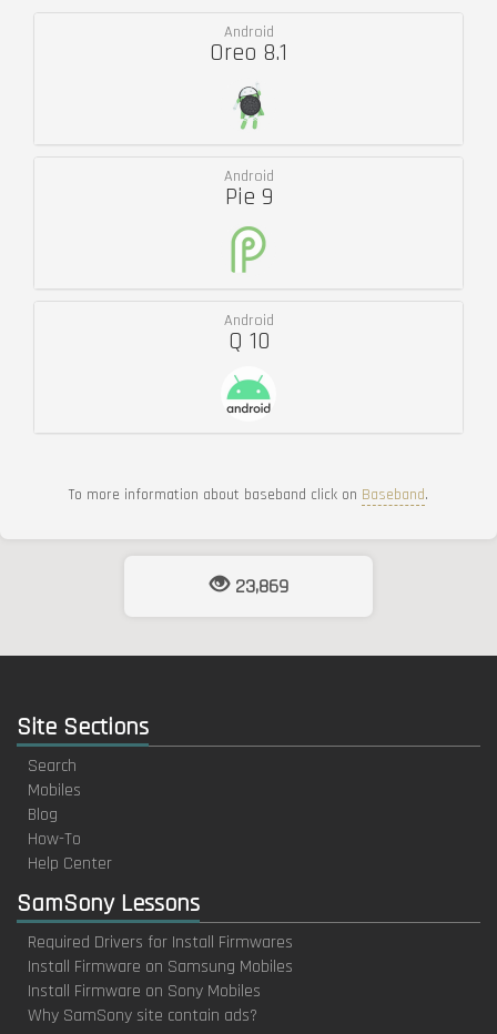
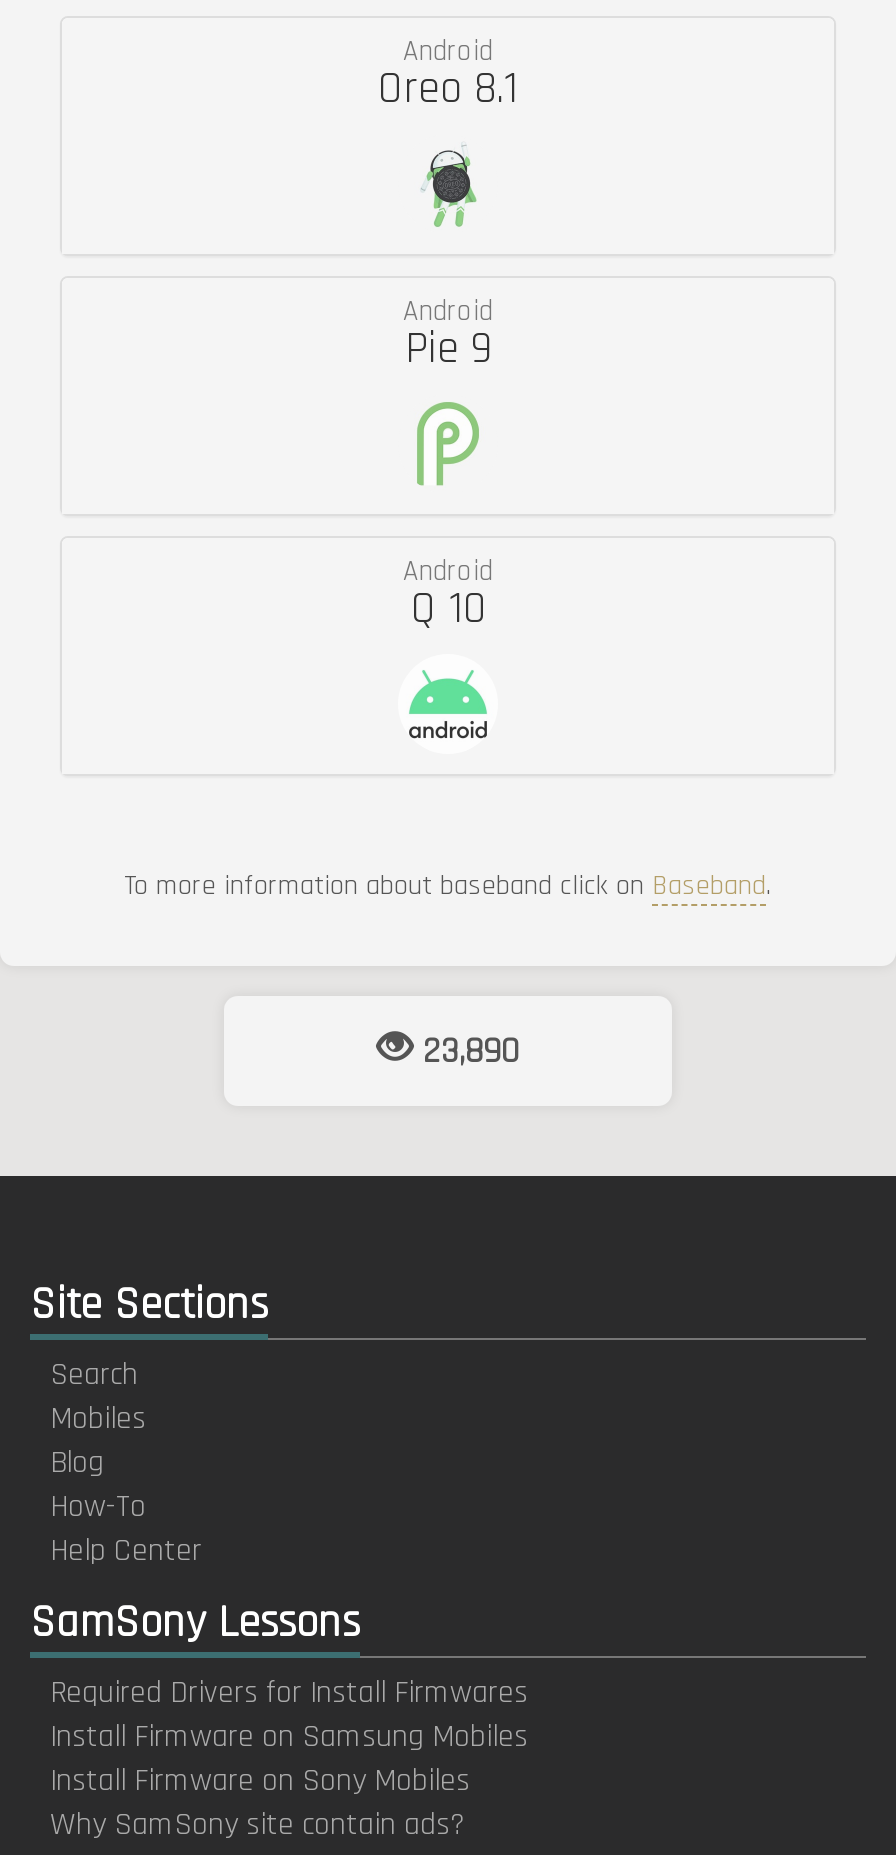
[235,574,288,599] 23,869 -> [423,1028,519,1074] 23,890

